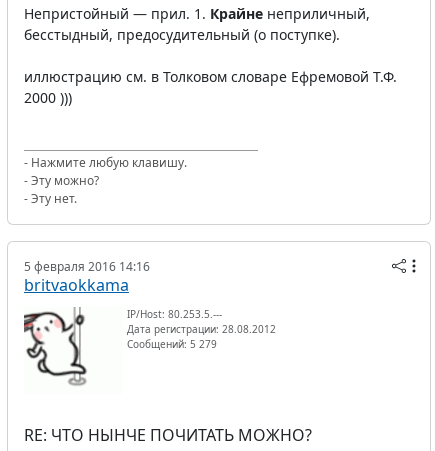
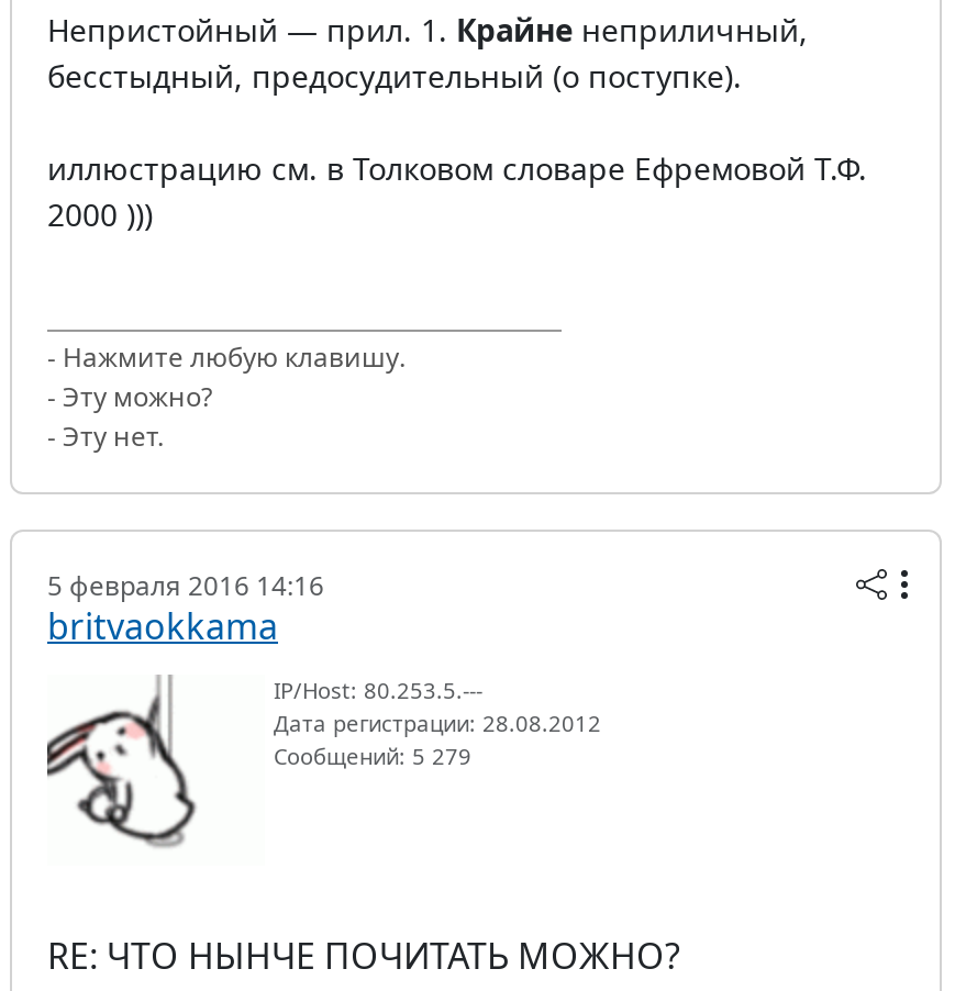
[23,310,92,383] [image] -> [45,683,199,842] [image]

